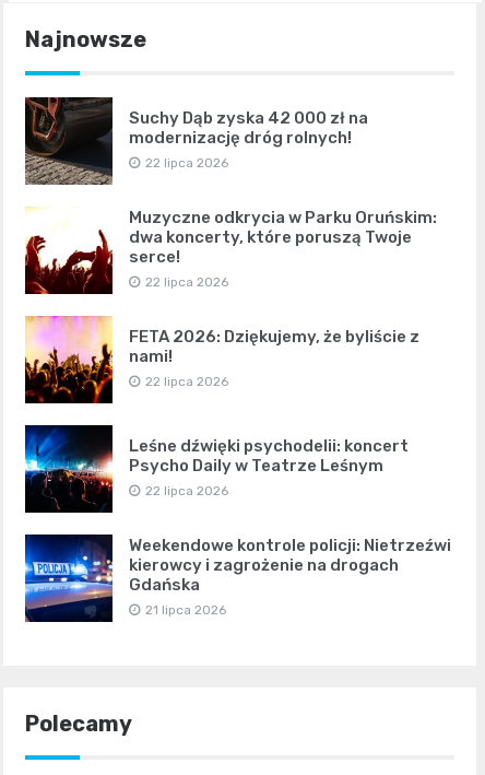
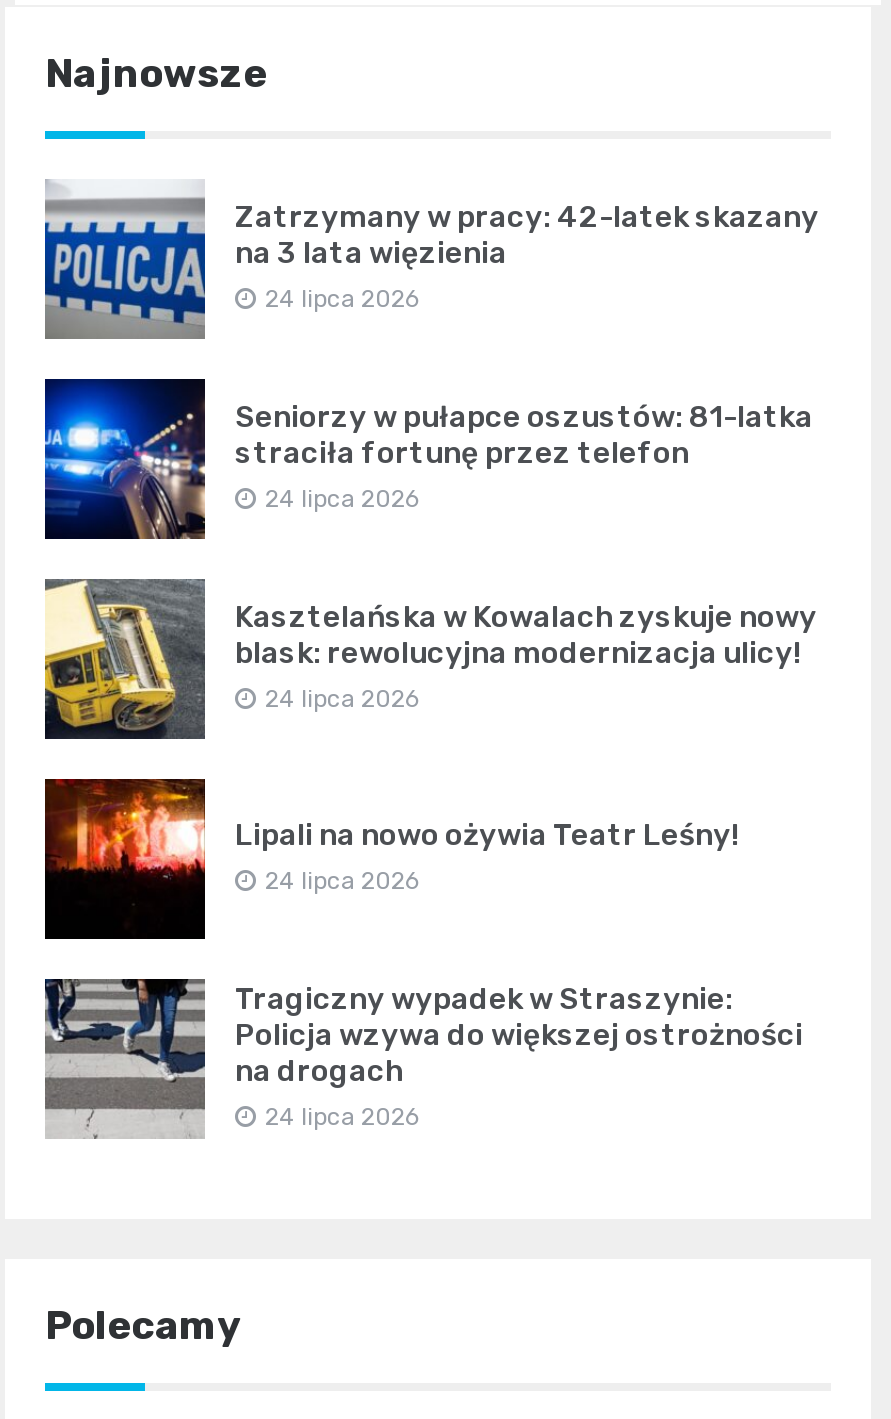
[24,96,368,184] [image] | Suchy Dąb zyska 42 000 zł na | modernizację dróg rolnych! | 22 lipca 2026 -> [43,179,819,339] [image] | Zatrzymany w pracy: 42-latek skazany | na 3 lata więzienia | 24 lipca 2026
[24,207,437,295] [image] | Muzyczne odkrycia w Parku Oruńskim: | dwa koncerty, które poruszą Twoje | serce! | 22 lipca 2026 -> [43,377,813,541] [image] | Seniorzy w pułapce oszustów: 81-latka | straciła fortunę przez telefon | 24 lipca 2026
[24,315,419,403] [image] | FETA 2026: Dziękujemy, że byliście z | nami! | 22 lipca 2026 -> [43,577,817,739] [image] | Kasztelańska w Kowalach zyskuje nowy | blask: rewolucyjna modernizacja ulicy! | 24 lipca 2026
[24,424,409,513] [image] | Leśne dźwięki psychodelii: koncert | Psycho Daily w Teatrze Leśnym | 22 lipca 2026 -> [43,777,739,913] [image] | Lipali na nowo ożywia Teatr Leśny! | 24 lipca 2026
[24,533,451,623] [image] | Weekendowe kontrole policji: Nietrzeźwi | kierowcy i zagrożenie na drogach | Gdańska | 21 lipca 2026 -> [43,977,803,1139] [image] | Tragiczny wypadek w Straszynie: | Policja wzywa do większej ostrożności | na drogach | 24 lipca 2026

